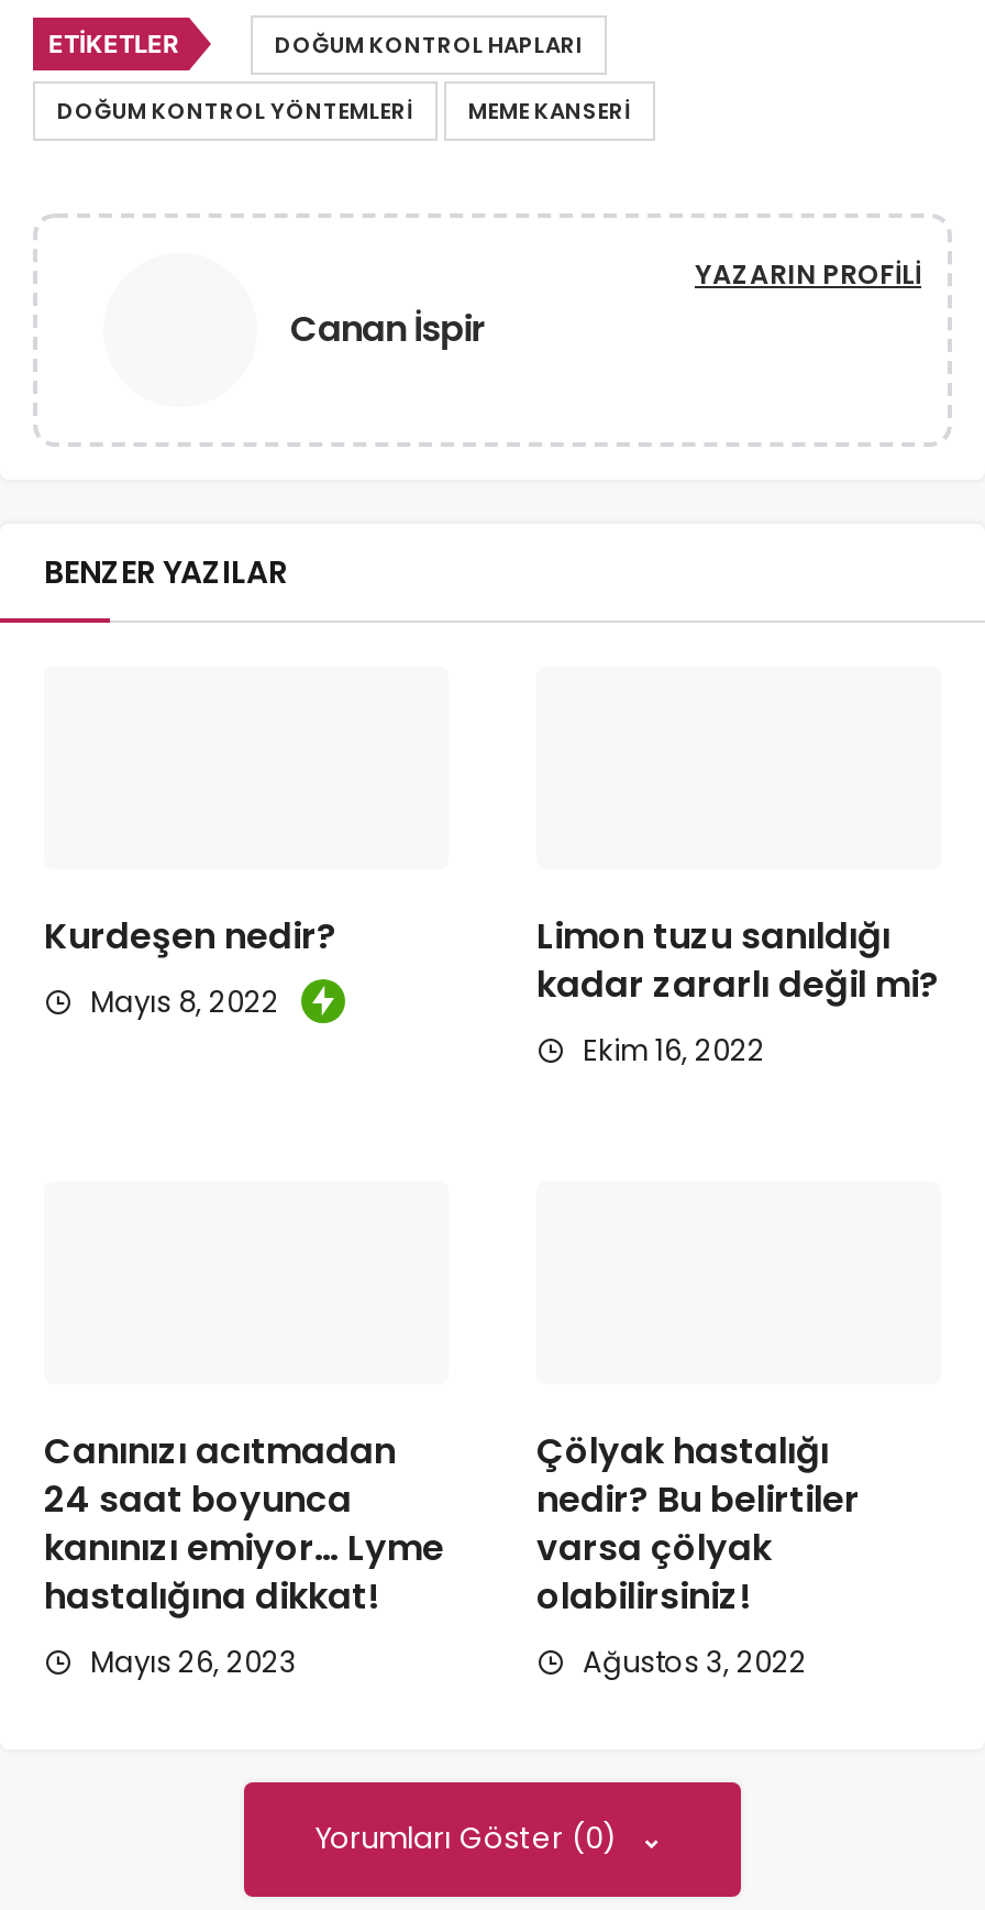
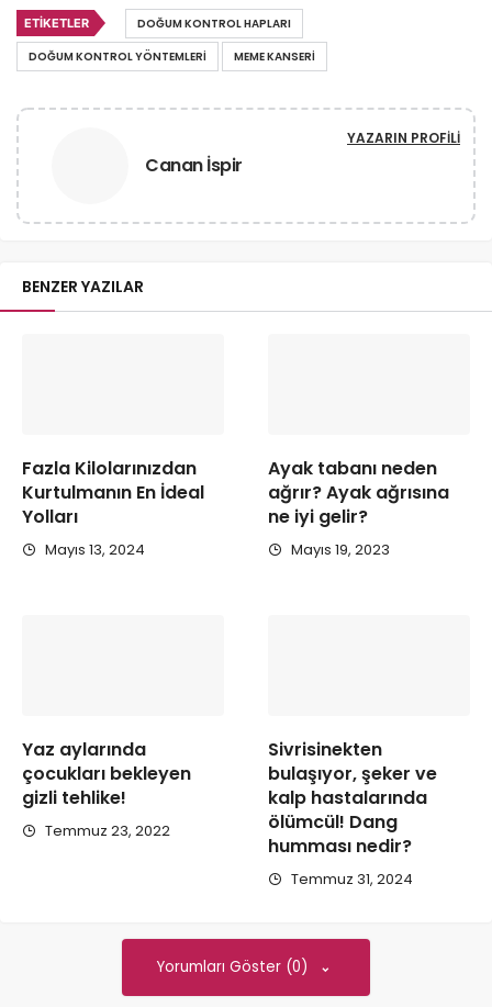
[44,911,336,1023] Kurdeşen nedir? | Mayıs 8, 2022 -> [22,456,204,560] Fazla Kilolarınızdan | Kurtulmanın En İdeal | Yolları | Mayıs 13, 2024
[536,911,939,1071] Limon tuzu sanıldığı | kadar zararlı değil mi? | Ekim 16, 2022 -> [268,456,449,560] Ayak tabanı neden | ağrır? Ayak ağrısına | ne iyi gelir? | Mayıs 19, 2023
[44,1426,444,1683] Canınızı acıtmadan | 24 saat boyunca | kanınızı emiyor… Lyme | hastalığına dikkat! | Mayıs 26, 2023 -> [22,737,191,841] Yaz aylarında | çocukları bekleyen | gizli tehlike! | Temmuz 23, 2022
[536,1426,860,1683] Çölyak hastalığı | nedir? Bu belirtiler | varsa çölyak | olabilirsiniz! | Ağustos 3, 2022 -> [268,737,437,889] Sivrisinekten | bulaşıyor, şeker ve | kalp hastalarında | ölümcül! Dang | humması nedir? | Temmuz 31, 2024

